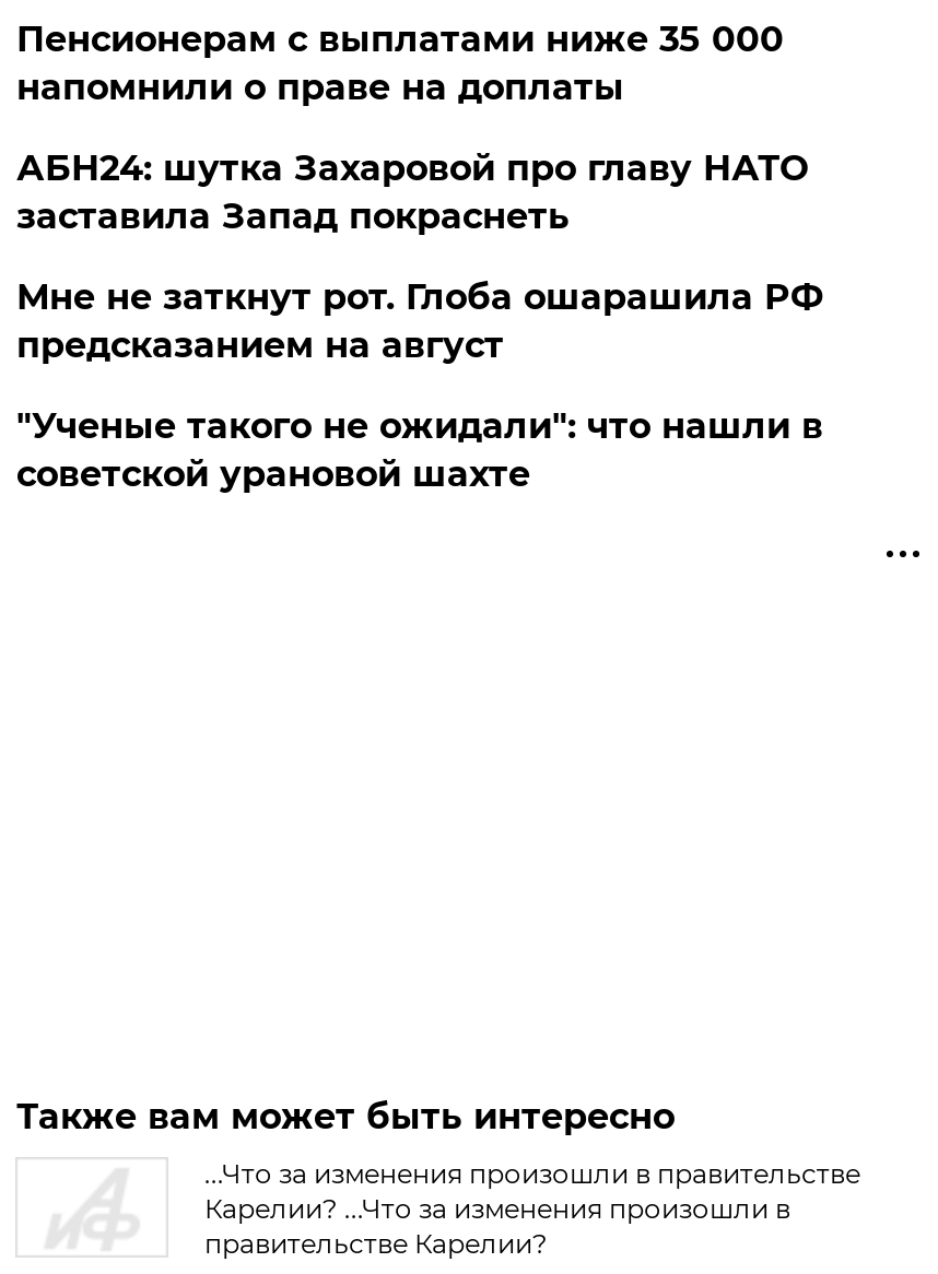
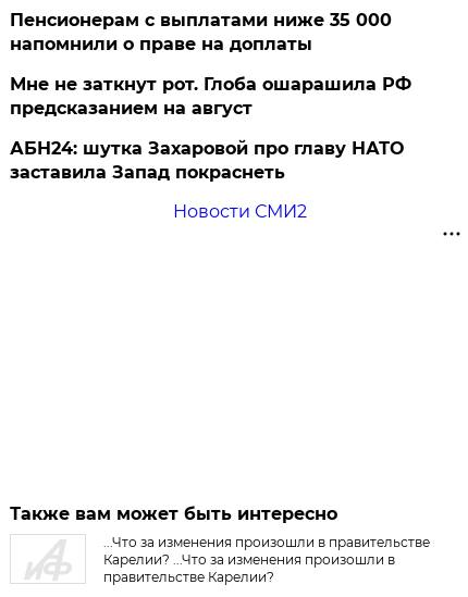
moved [16,148,808,237] -> [10,138,404,183]: АБН24: шутка Захаровой про главу НАТО | заставила Запад покраснеть
moved [16,276,823,366] -> [10,74,412,119]: Мне не заткнут рот. Глоба ошарашила РФ | предсказанием на август
[16,405,823,495] "Ученые такого не ожидали": что нашли в | советской урановой шахте -> [173,201,307,222] Новости СМИ2

